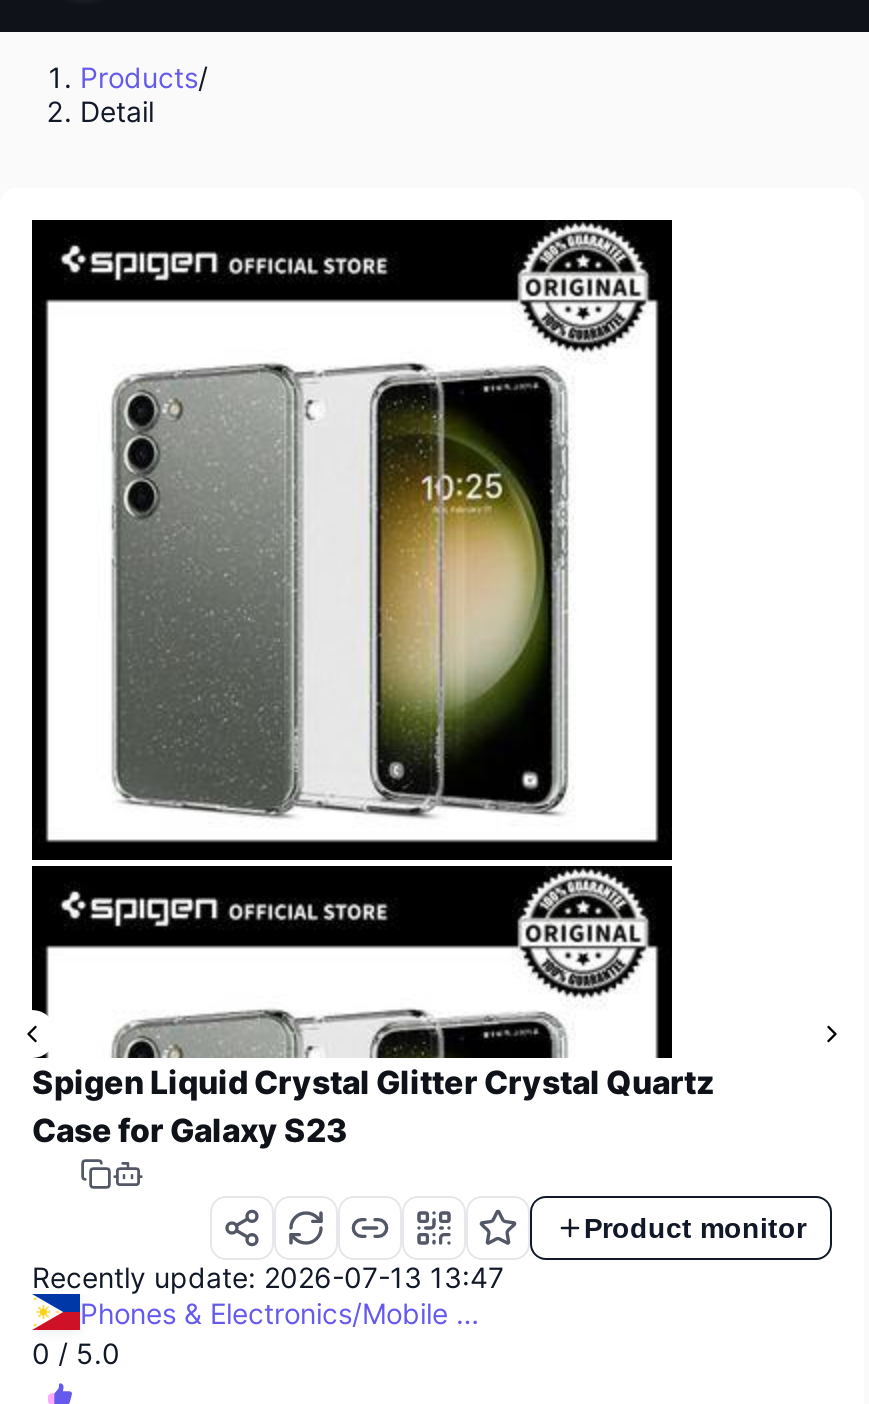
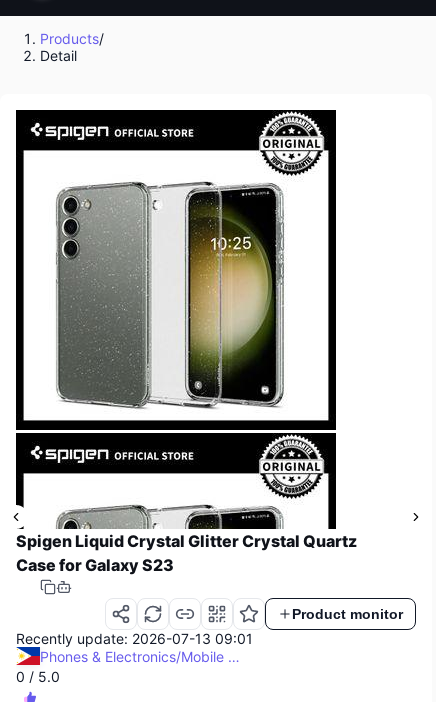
[32,1261,504,1295] Recently update: 2026-07-13 13:47 -> [16,630,253,647] Recently update: 2026-07-13 09:01

